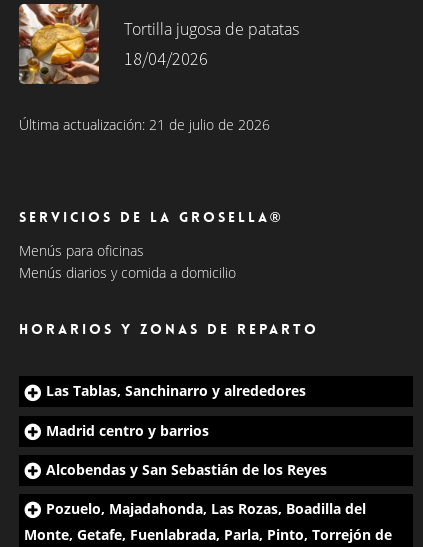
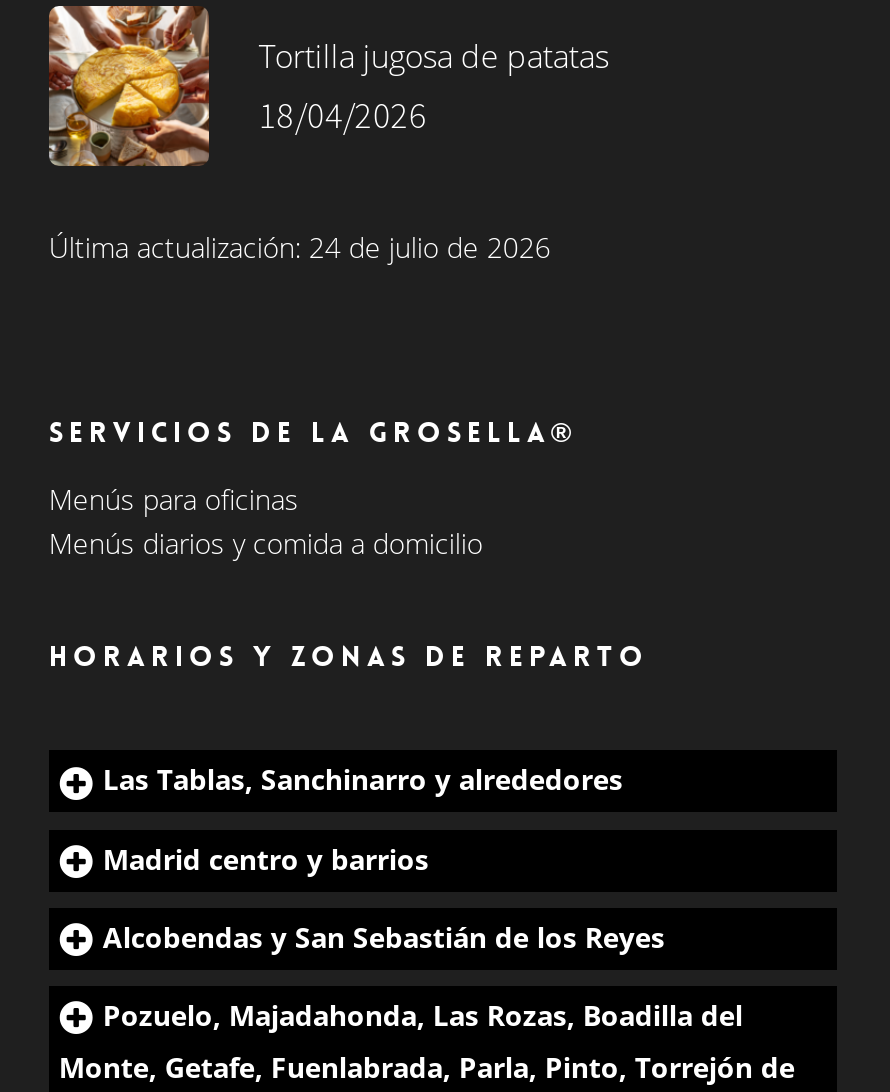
[19,115,270,134] Última actualización: 21 de julio de 2026 -> [49,229,551,267] Última actualización: 24 de julio de 2026

